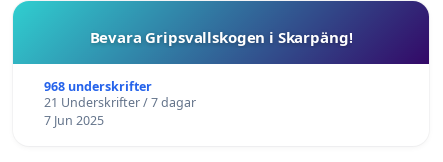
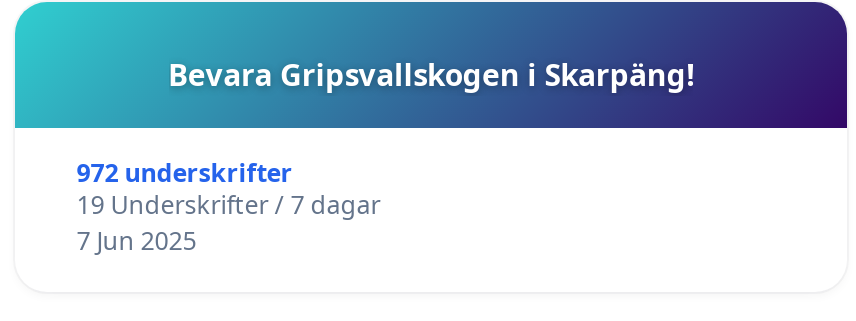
[44,78,152,95] 968 underskrifter -> [77,156,293,190] 972 underskrifter
[44,94,196,111] 21 Underskrifter / 7 dagar -> [77,188,381,222] 19 Underskrifter / 7 dagar

